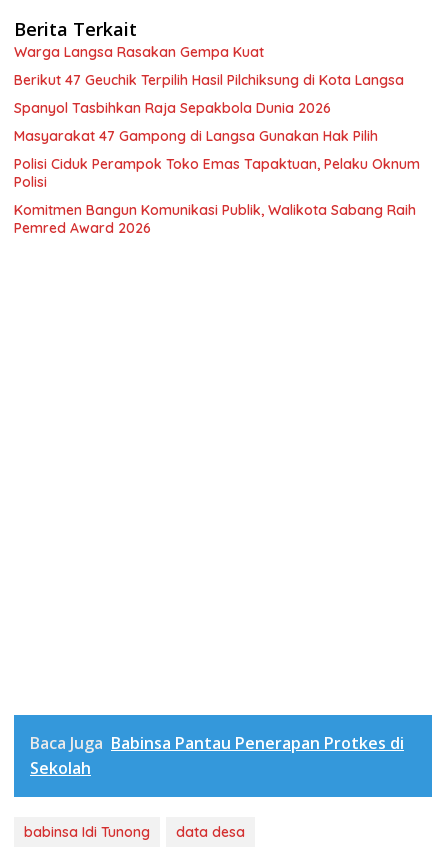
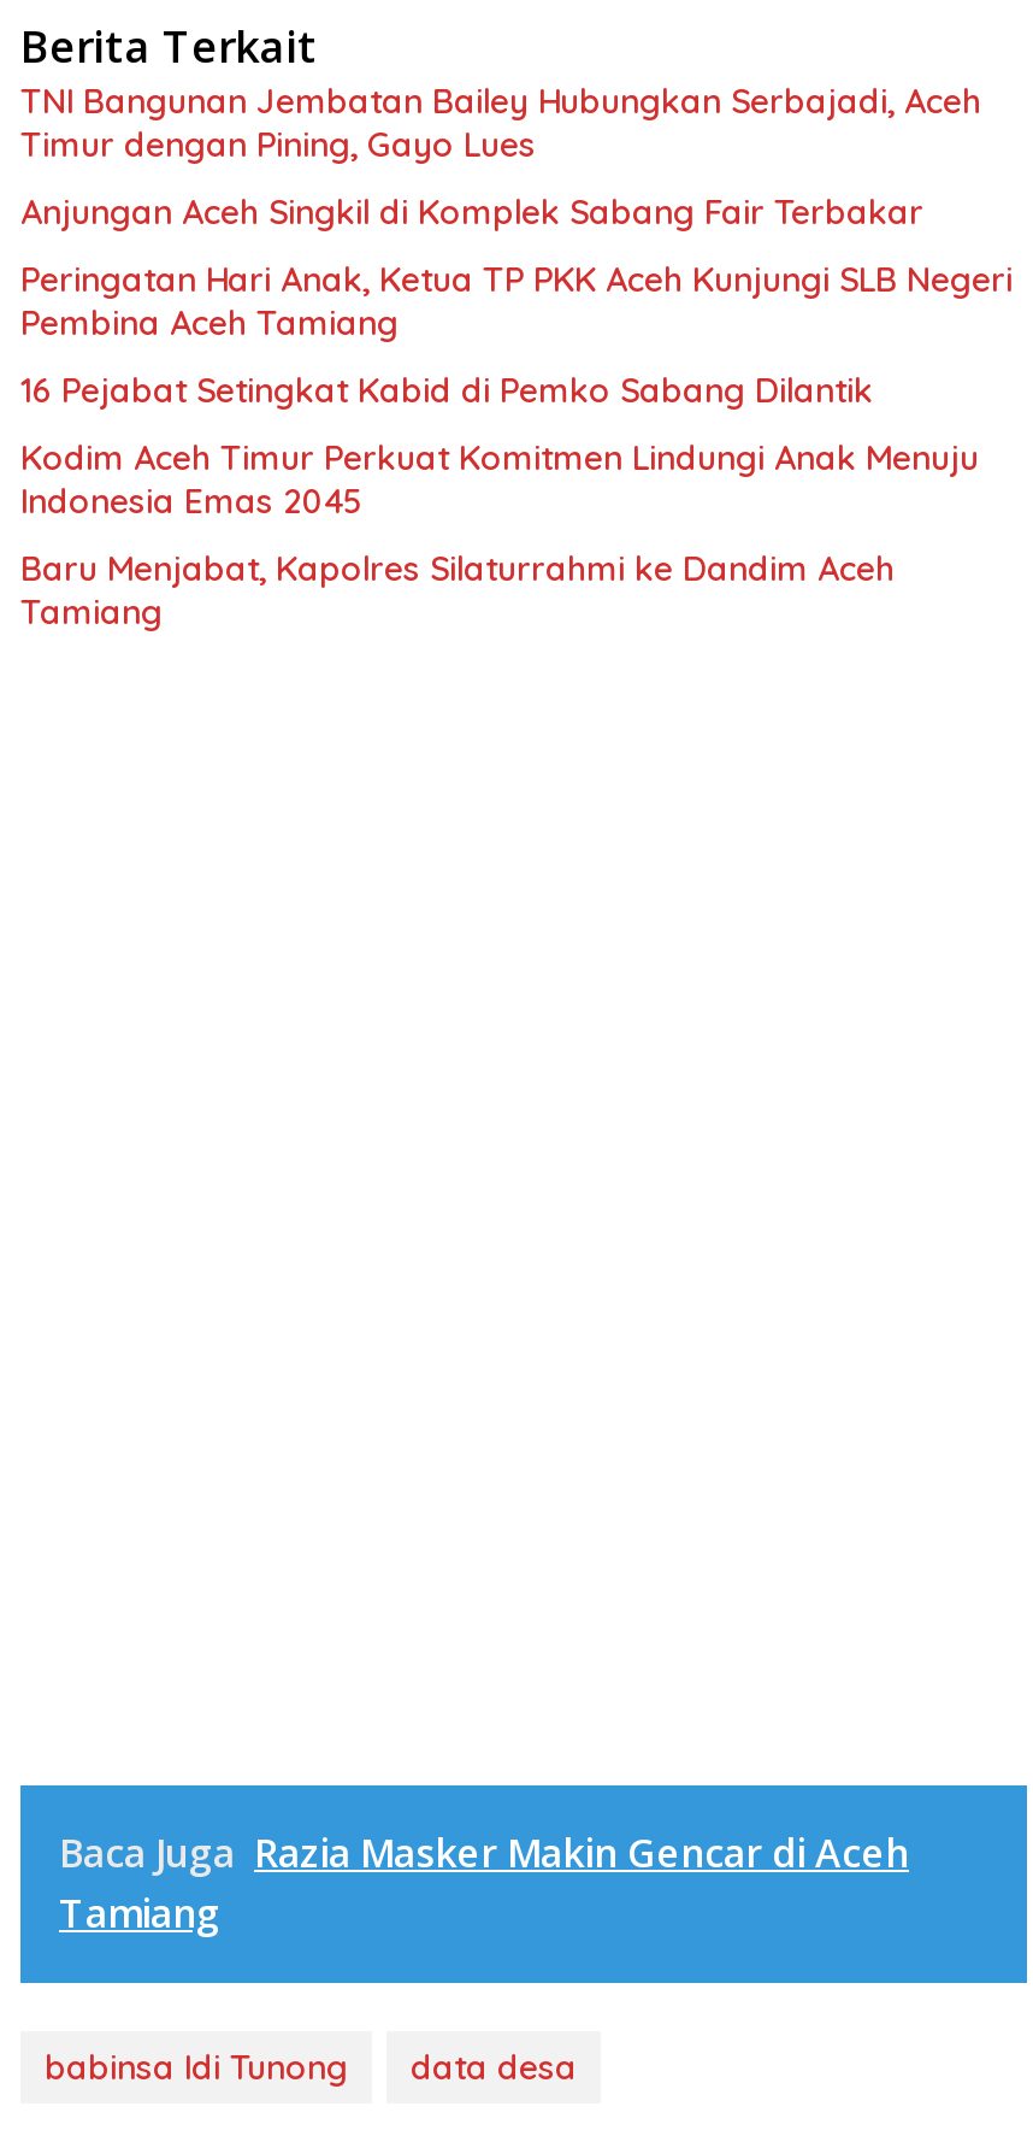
[14,43,264,61] Warga Langsa Rasakan Gempa Kuat -> [20,79,981,166] TNI Bangunan Jembatan Bailey Hubungkan Serbajadi, Aceh | Timur dengan Pining, Gayo Lues
[14,71,404,89] Berikut 47 Geuchik Terpilih Hasil Pilchiksung di Kota Langsa -> [20,190,923,233] Anjungan Aceh Singkil di Komplek Sabang Fair Terbakar
[14,99,331,117] Spanyol Tasbihkan Raja Sepakbola Dunia 2026 -> [20,257,1013,344] Peringatan Hari Anak, Ketua TP PKK Aceh Kunjungi SLB Negeri | Pembina Aceh Tamiang
[14,127,378,145] Masyarakat 47 Gampong di Langsa Gunakan Hak Pilih -> [20,368,873,411] 16 Pejabat Setingkat Kabid di Pemko Sabang Dilantik
[14,155,420,191] Polisi Ciduk Perampok Toko Emas Tapaktuan, Pelaku Oknum | Polisi -> [20,435,979,522] Kodim Aceh Timur Perkuat Komitmen Lindungi Anak Menuju | Indonesia Emas 2045
[14,201,416,237] Komitmen Bangun Komunikasi Publik, Walikota Sabang Raih | Pemred Award 2026 -> [20,546,895,633] Baru Menjabat, Kapolres Silaturrahmi ke Dandim Aceh | Tamiang
[30,732,404,779] Baca Juga Babinsa Pantau Penerapan Protkes di | Sekolah -> [59,1826,909,1939] Baca Juga Razia Masker Makin Gencar di Aceh | Tamiang

